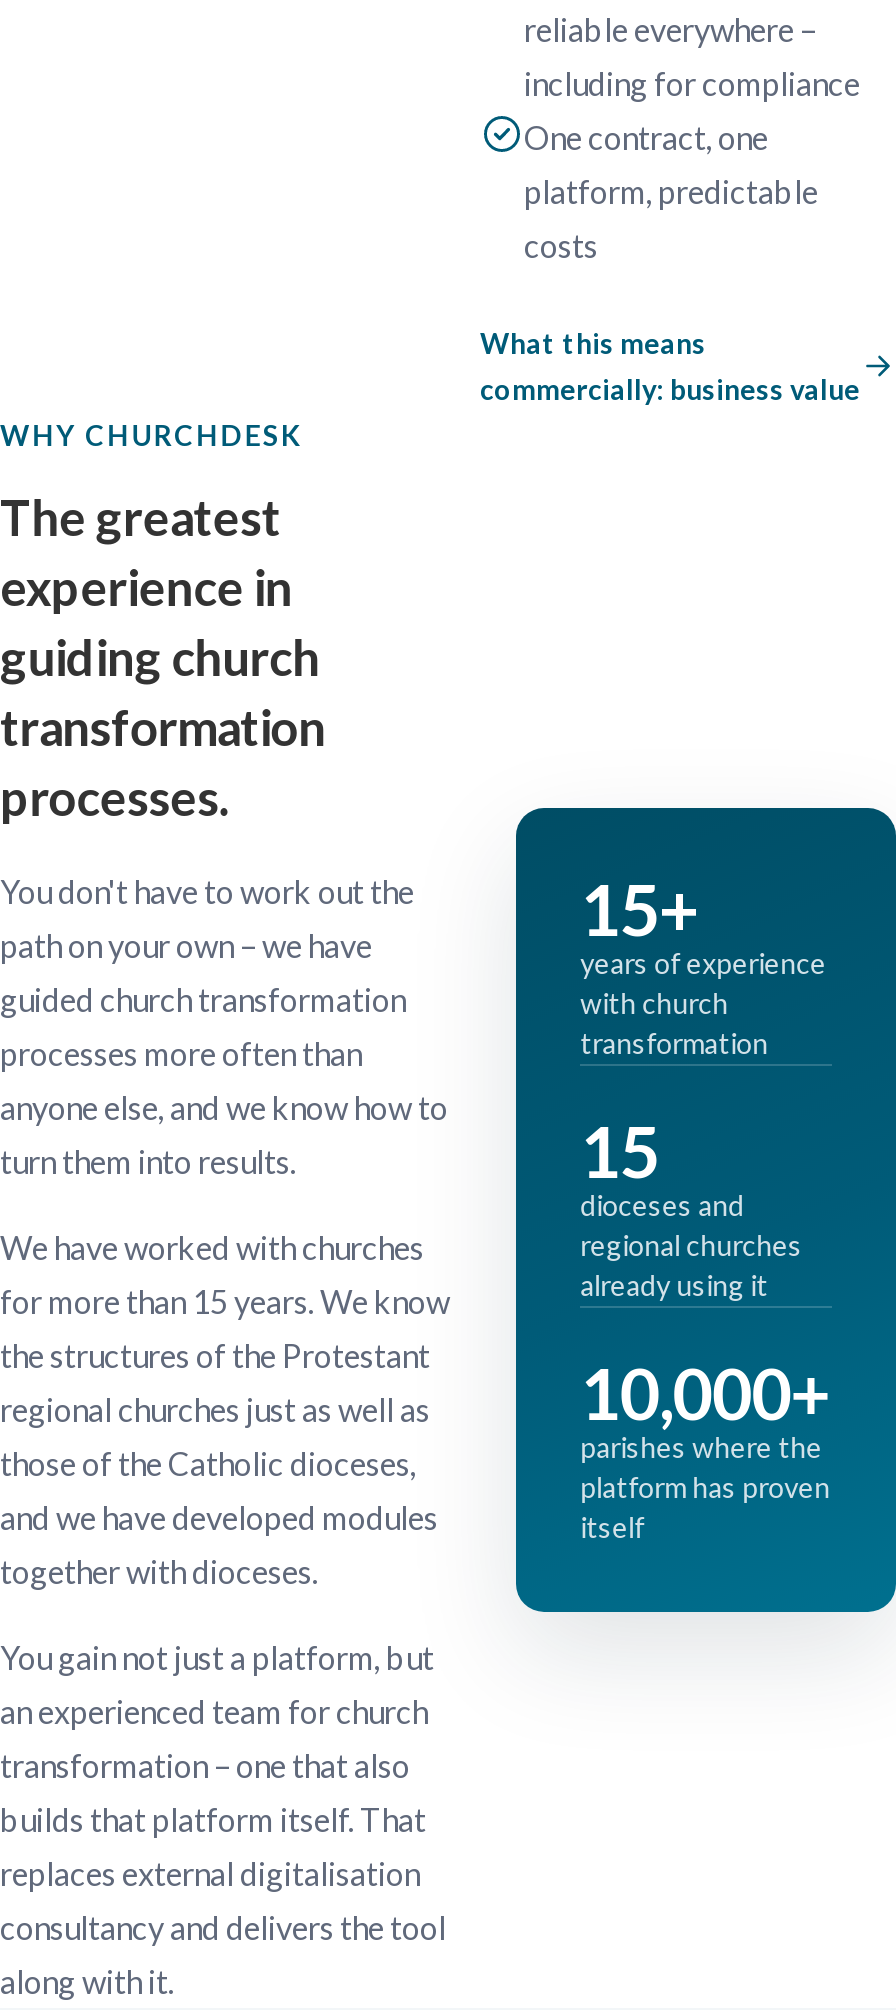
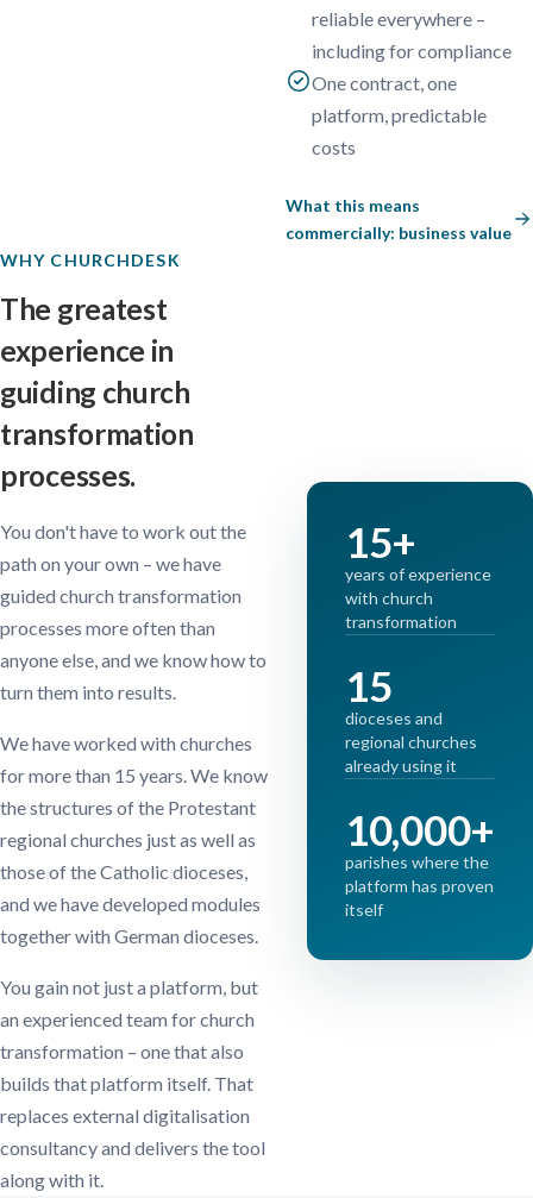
[0,1553,318,1591] together with dioceses. -> [0,925,258,947] together with German dioceses.

